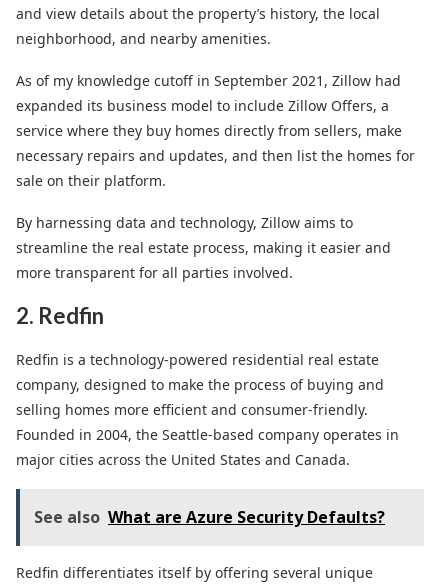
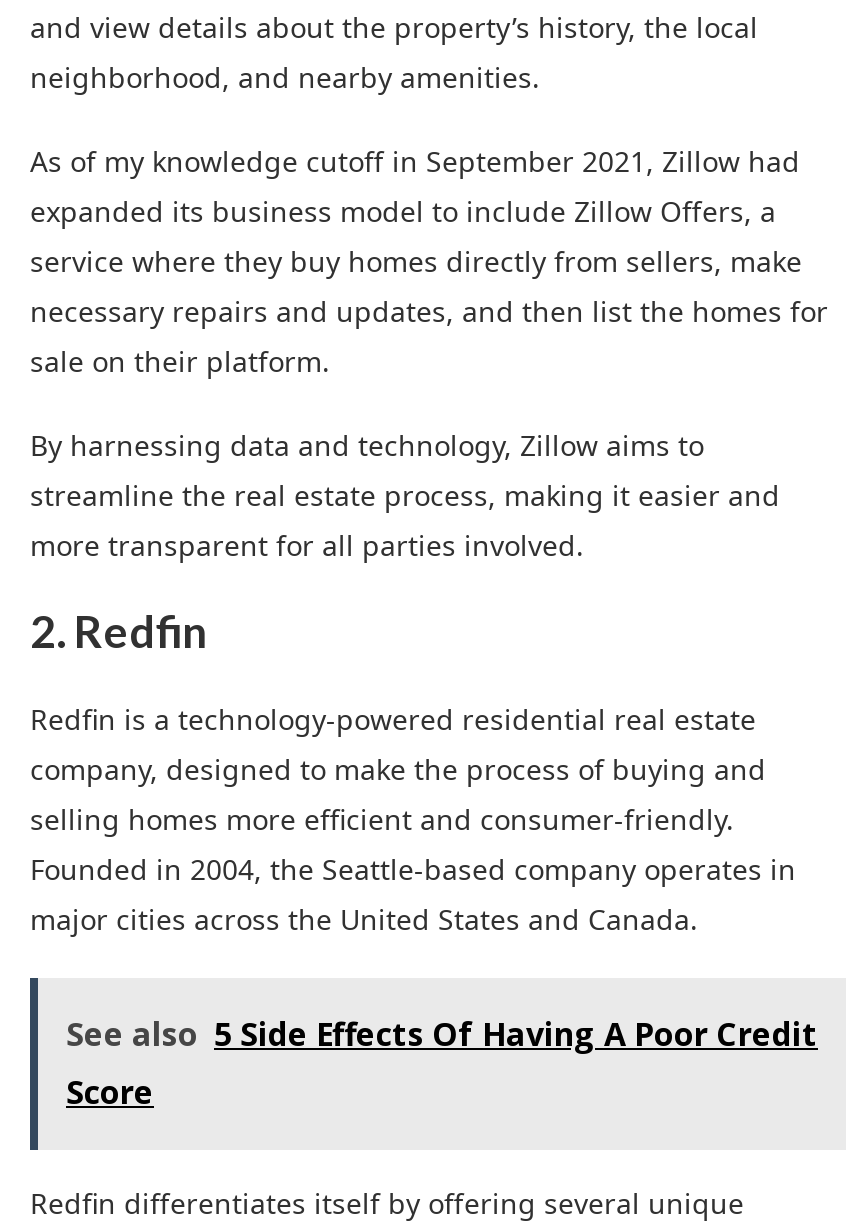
[34,506,385,528] See also What are Azure Security Defaults? -> [66,1013,818,1115] See also 5 Side Effects Of Having A Poor Credit | Score

